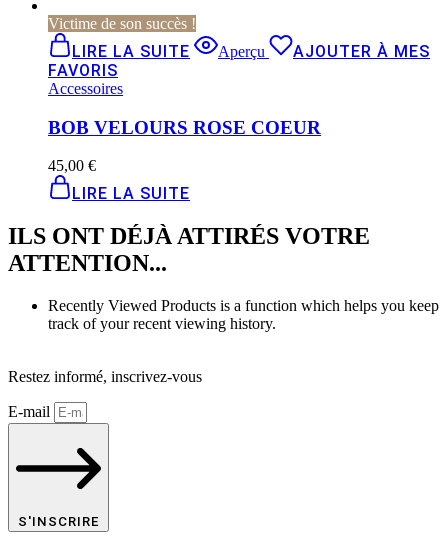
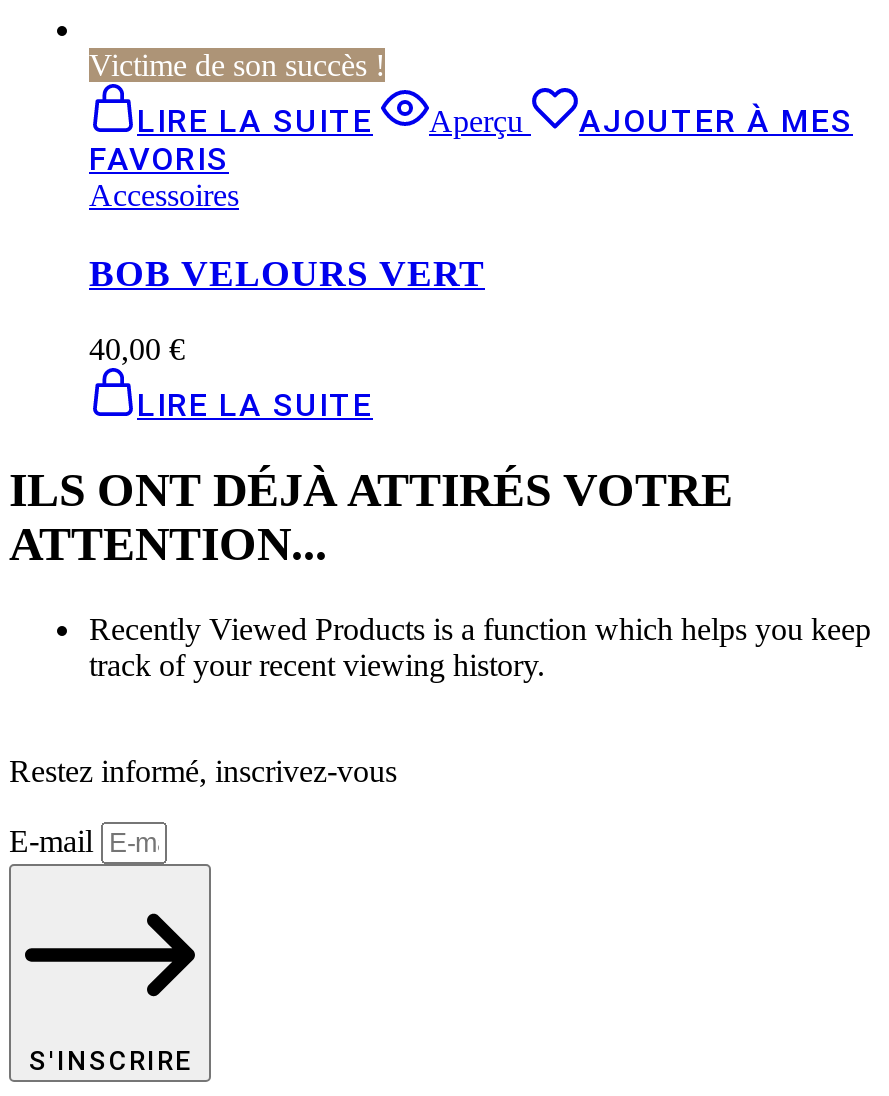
[48,116,321,137] BOB VELOURS ROSE COEUR -> [89,251,485,293] BOB VELOURS VERT
[48,157,96,174] 45,00 € -> [89,332,185,366] 40,00 €

